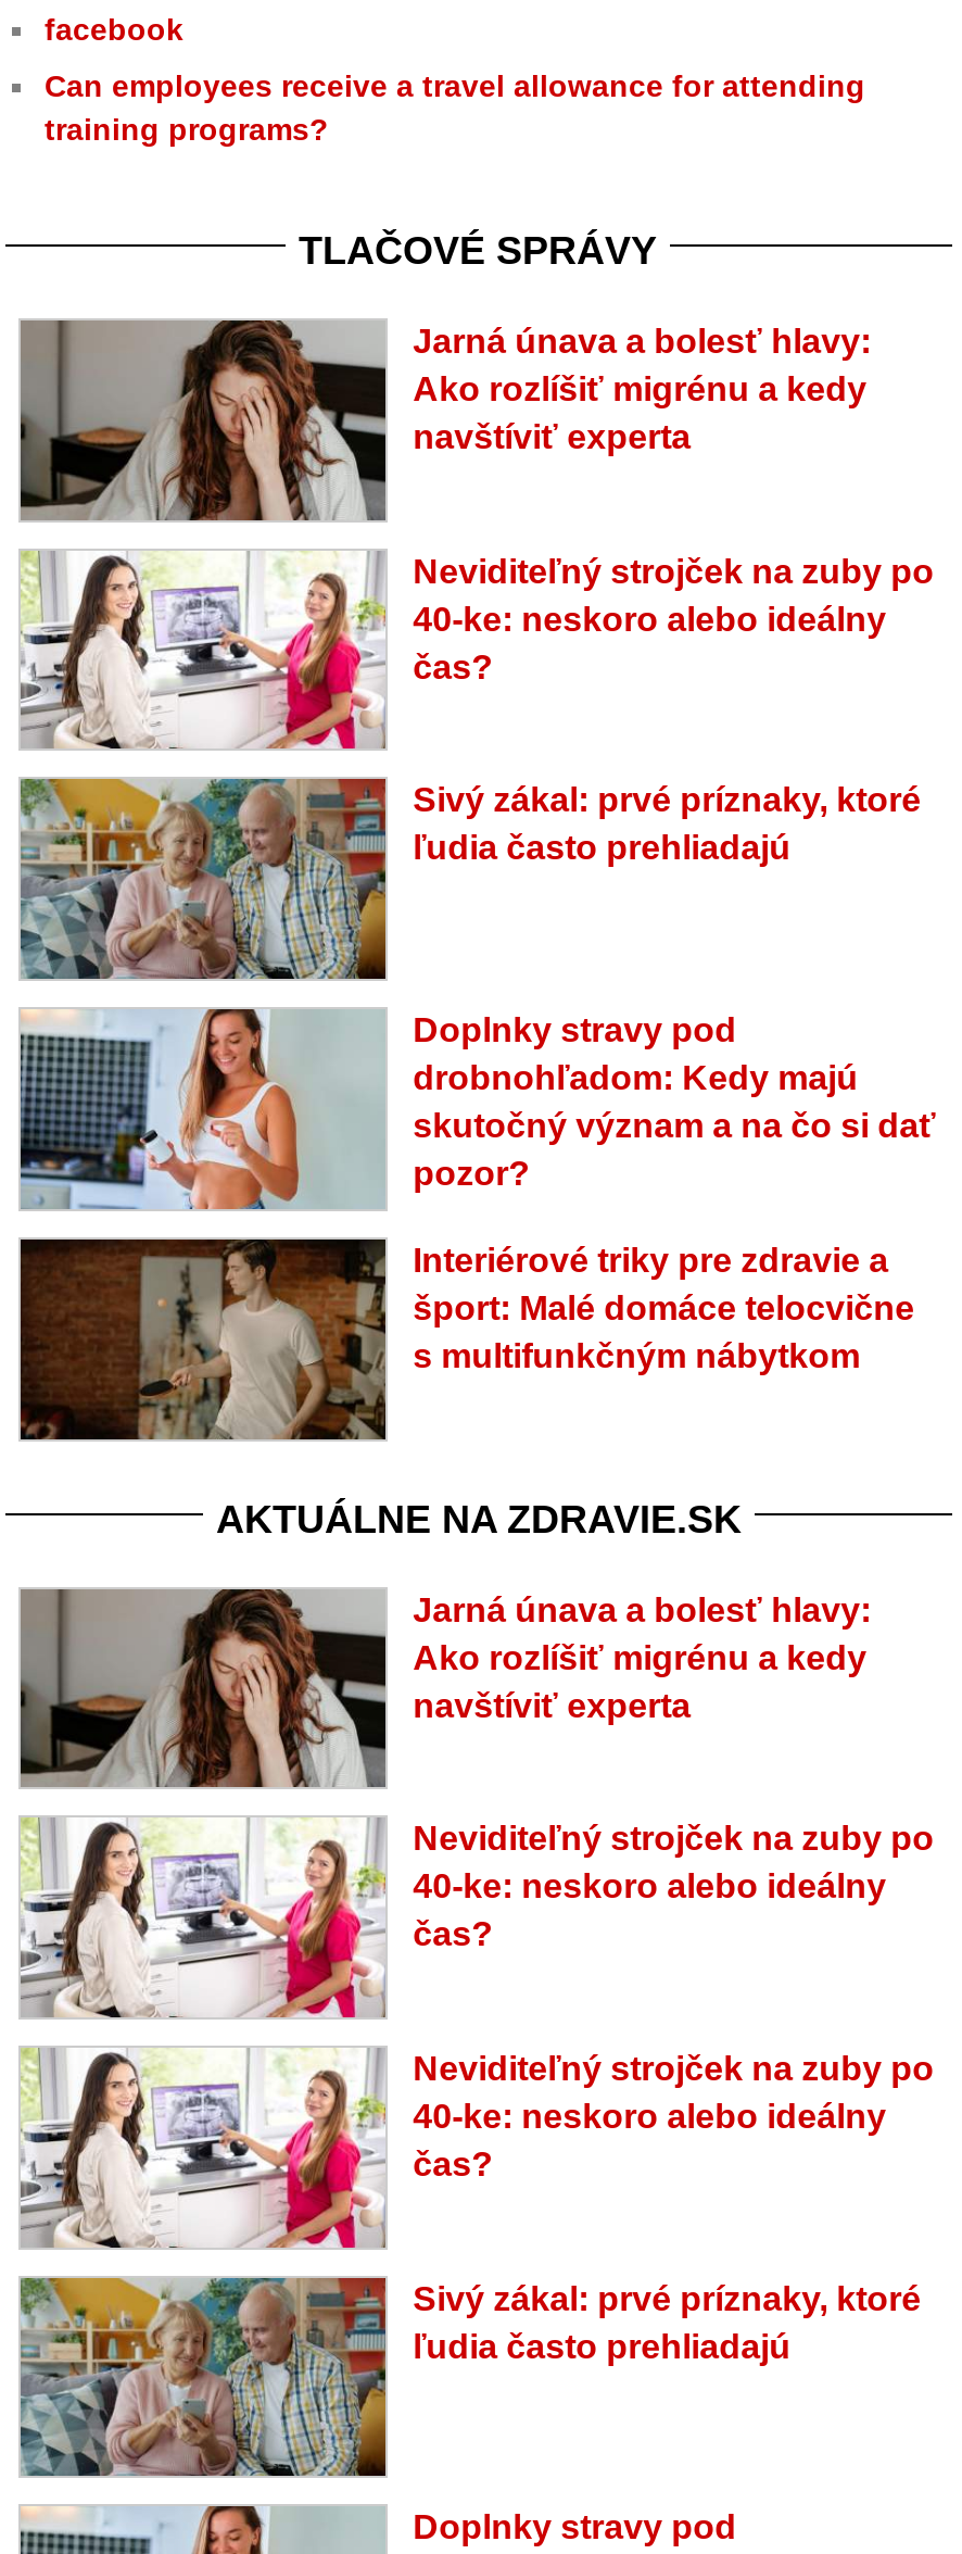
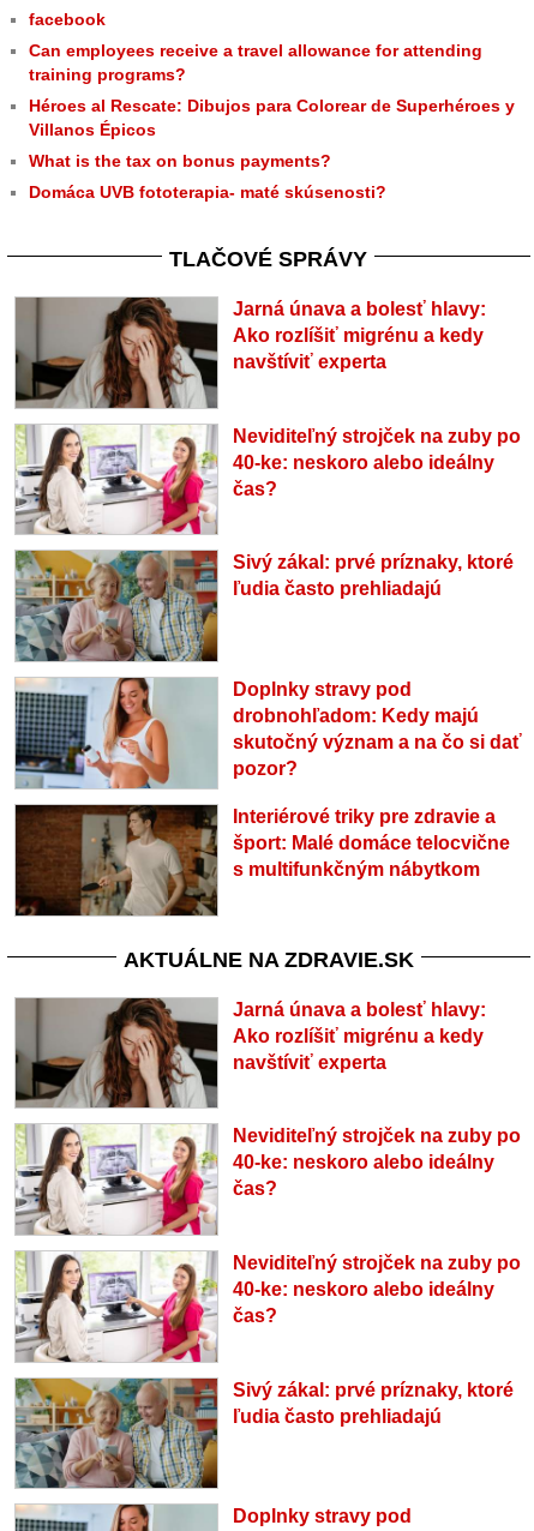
none -> [29,96,515,201] Héroes al Rescate: Dibujos para Colorear de Superhéroes y | Villanos Épicos | What is the tax on bonus payments? | Domáca UVB fototerapia- maté skúsenosti?

